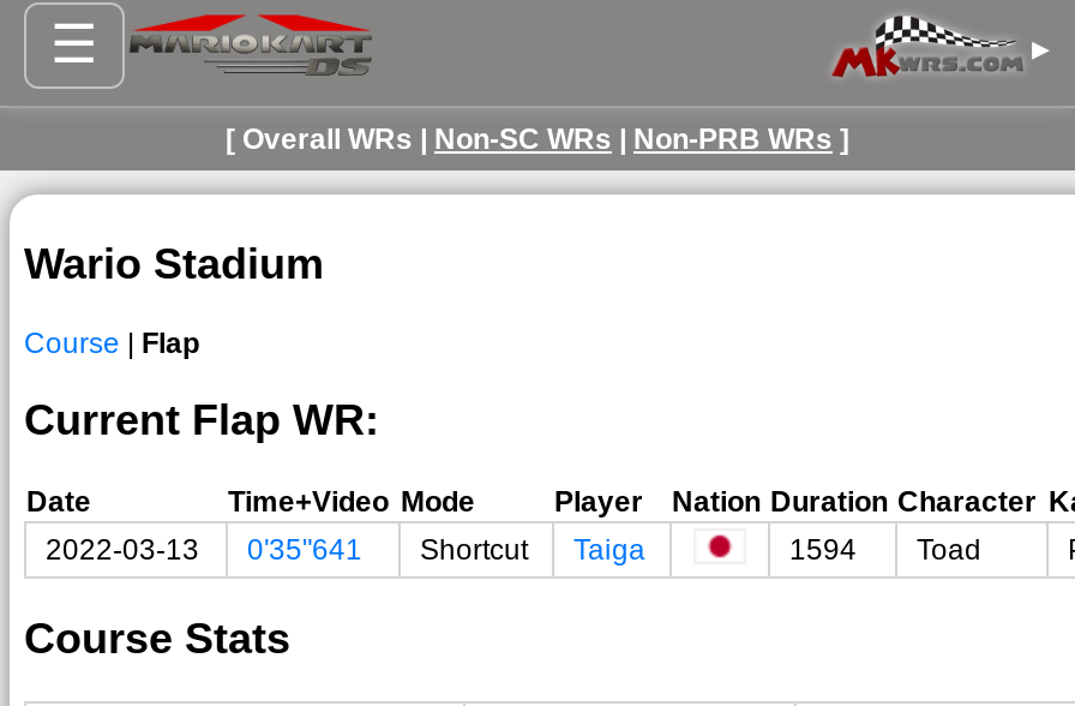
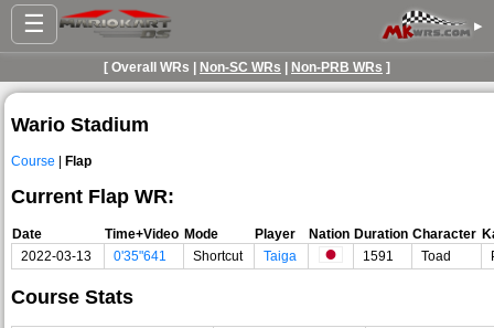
[789,533,981,566] 1594 Toad -> [363,248,451,264] 1591 Toad

